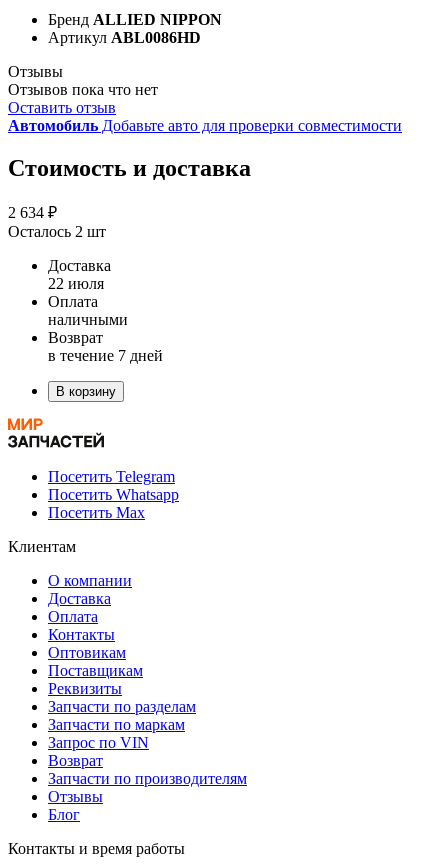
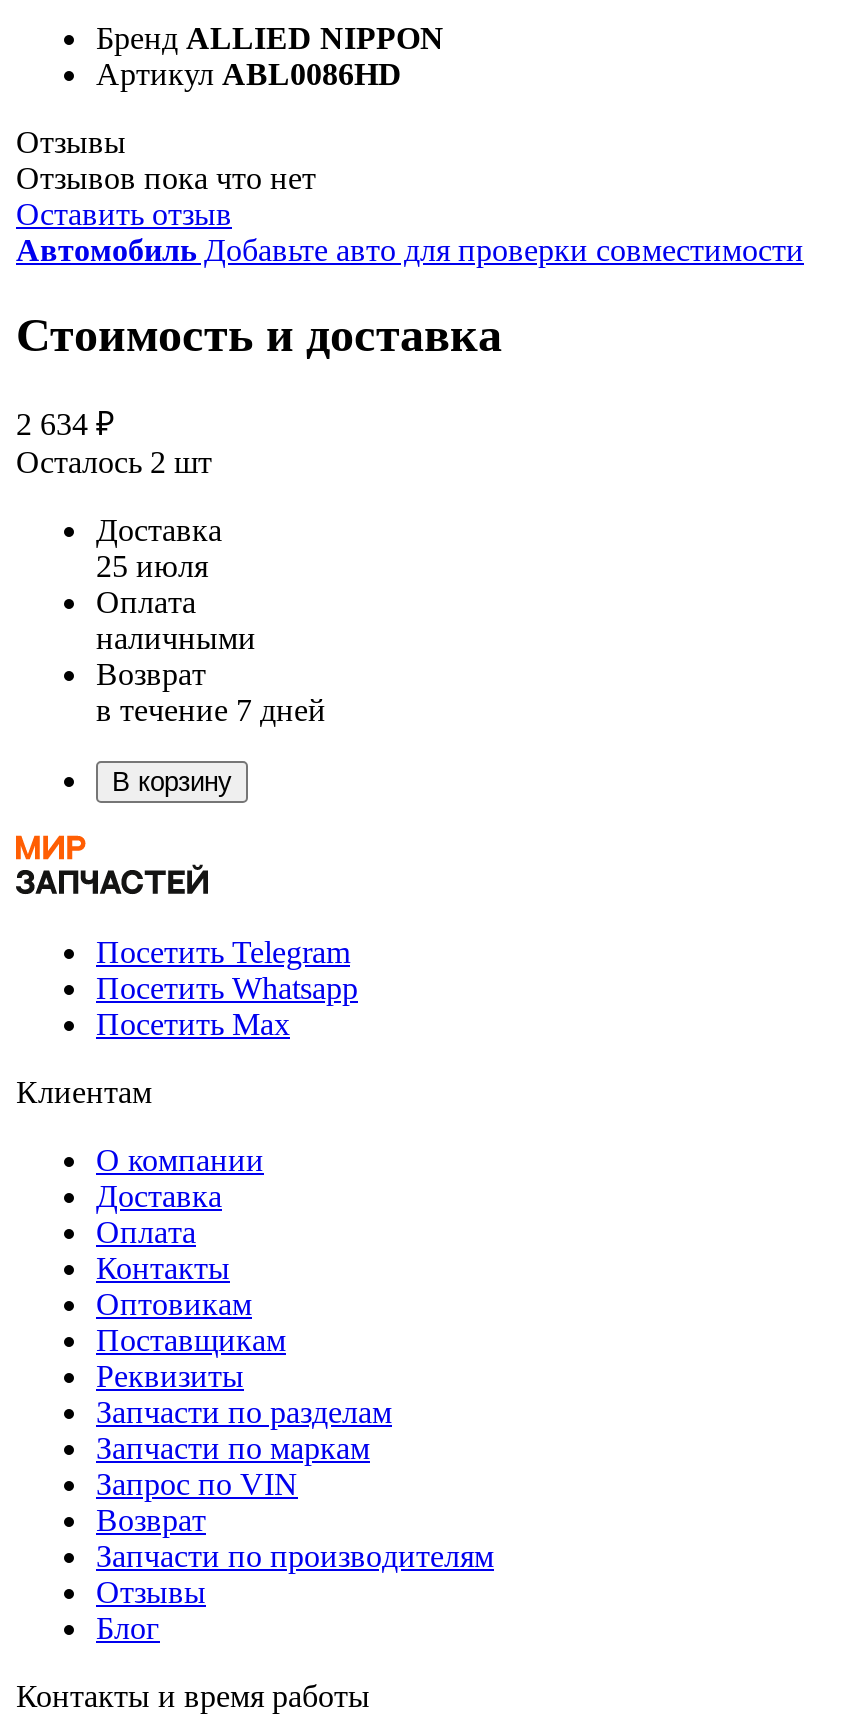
[48,275,104,292] 22 июля -> [96,550,208,584] 25 июля

